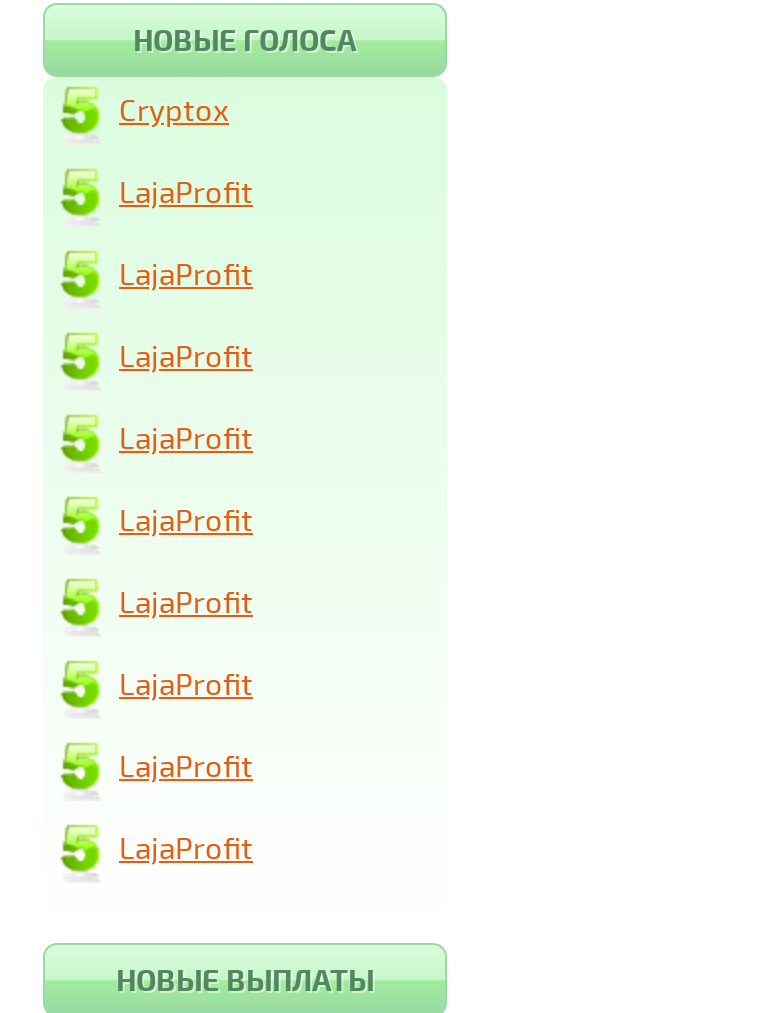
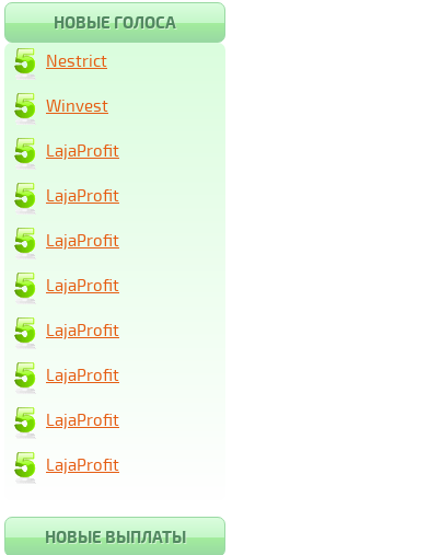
[119,91,229,127] Cryptox -> [46,50,107,70] Nestrict
[119,173,253,209] LajaProfit -> [46,95,108,115] Winvest

